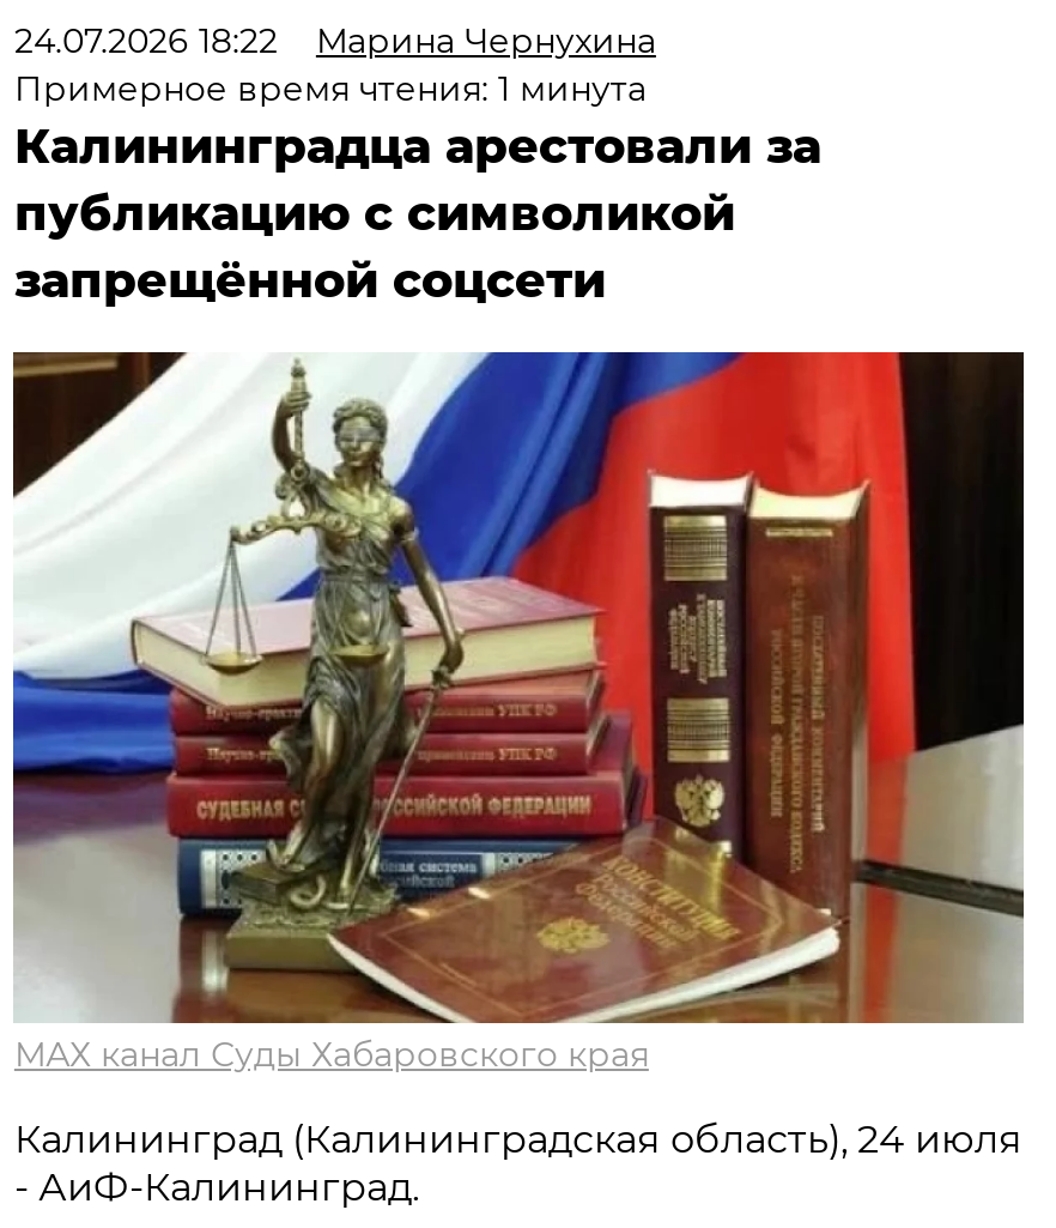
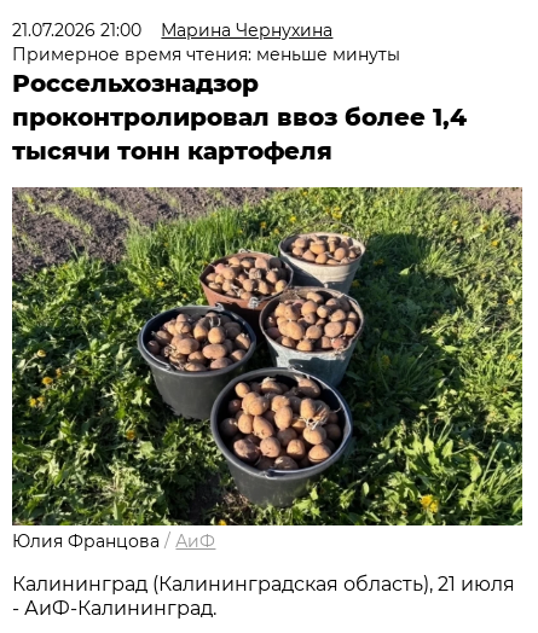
[14,19,656,62] 24.07.2026 18:22 Марина Чернухина -> [13,19,333,41] 21.07.2026 21:00 Марина Чернухина
[14,67,821,309] Примерное время чтения: 1 минута | Калининградца арестовали за | публикацию с символикой | запрещённой соцсети -> [13,43,467,165] Примерное время чтения: меньше минуты | Россельхознадзор | проконтролировал ввоз более 1,4 | тысячи тонн картофеля
[11,350,1026,1076] [image] | МАХ канал Суды Хабаровского края -> [11,186,523,552] [image] | Юлия Францова / АиФ
[14,1117,1022,1162] Калининград (Калининградская область), 24 июля -> [13,573,516,596] Калининград (Калининградская область), 21 июля

